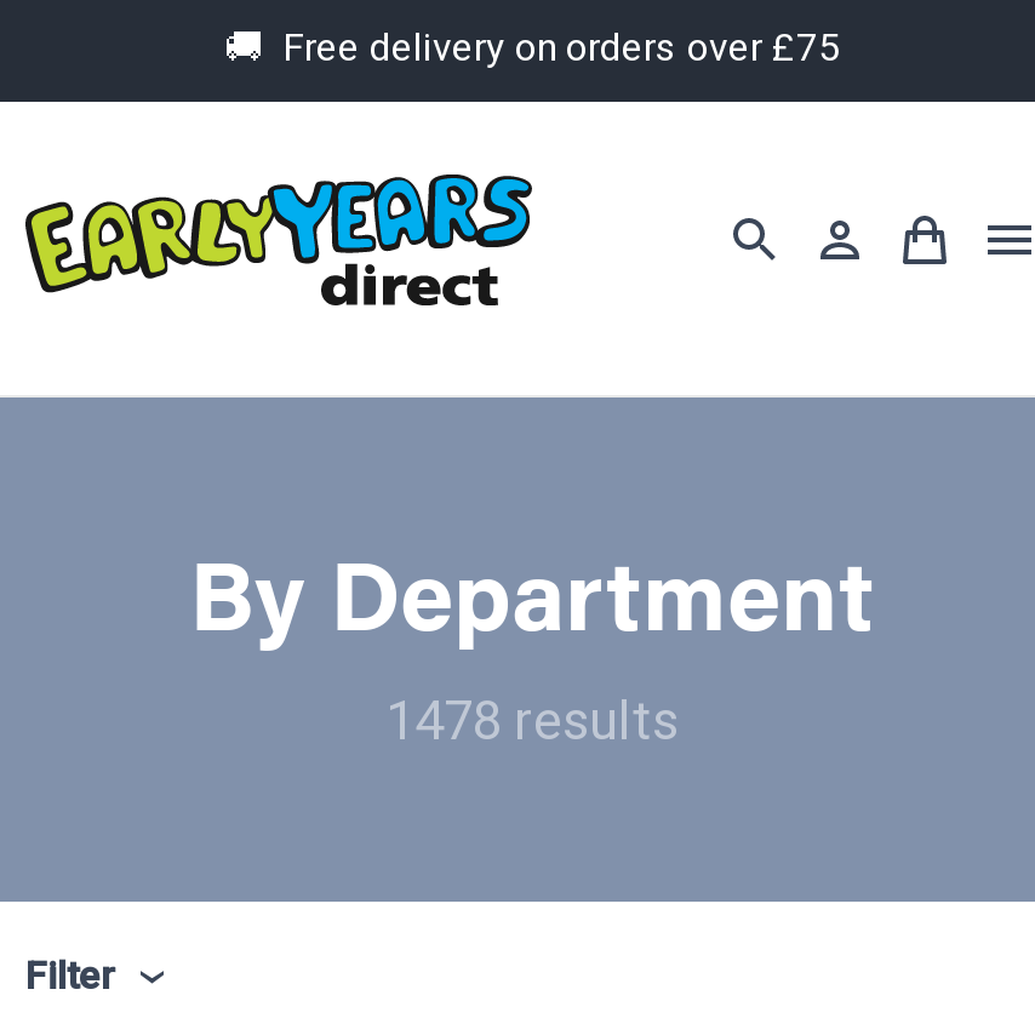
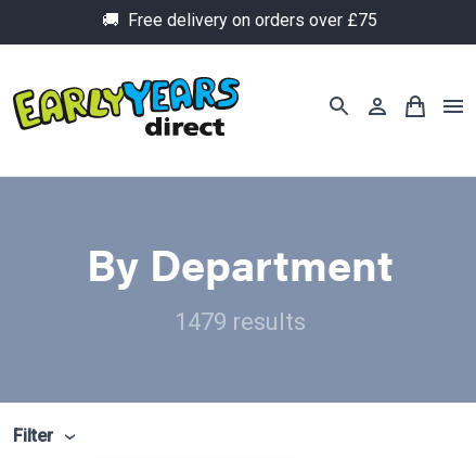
[385,690,679,750] 1478 results -> [174,308,305,335] 1479 results

